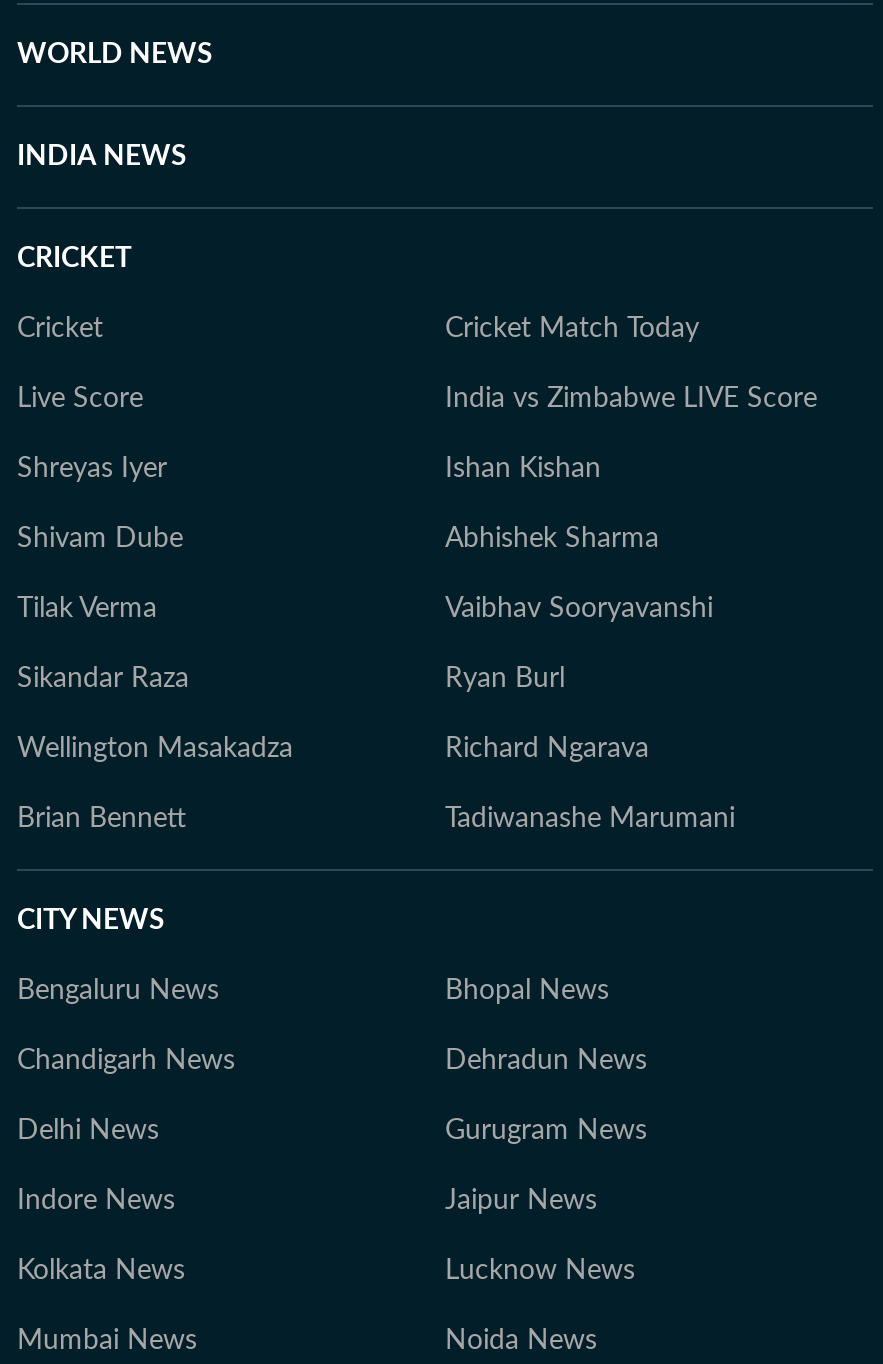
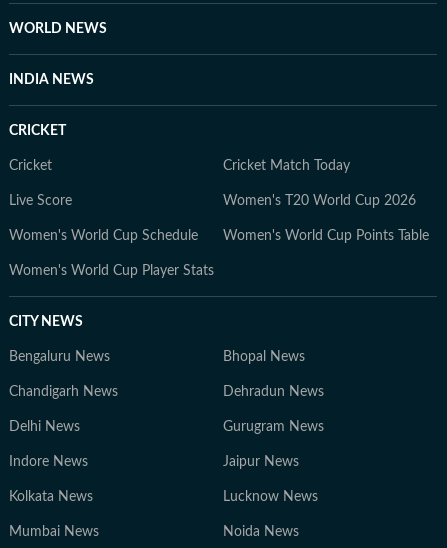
[17,384,817,832] India vs Zimbabwe LIVE Score | Shreyas Iyer | Ishan Kishan | Shivam Dube | Abhishek Sharma | Tilak Verma | Vaibhav Sooryavanshi | Sikandar Raza | Ryan Burl | Wellington Masakadza | Richard Ngarava | Brian Bennett | Tadiwanashe Marumani -> [9,194,429,278] Women's T20 World Cup 2026 | Women's World Cup Schedule | Women's World Cup Points Table | Women's World Cup Player Stats

